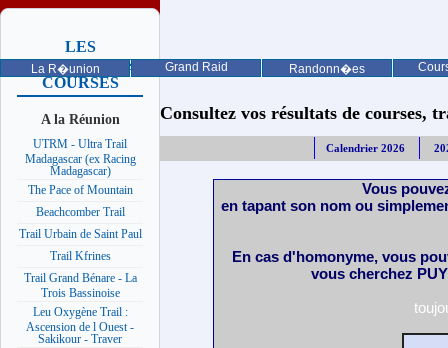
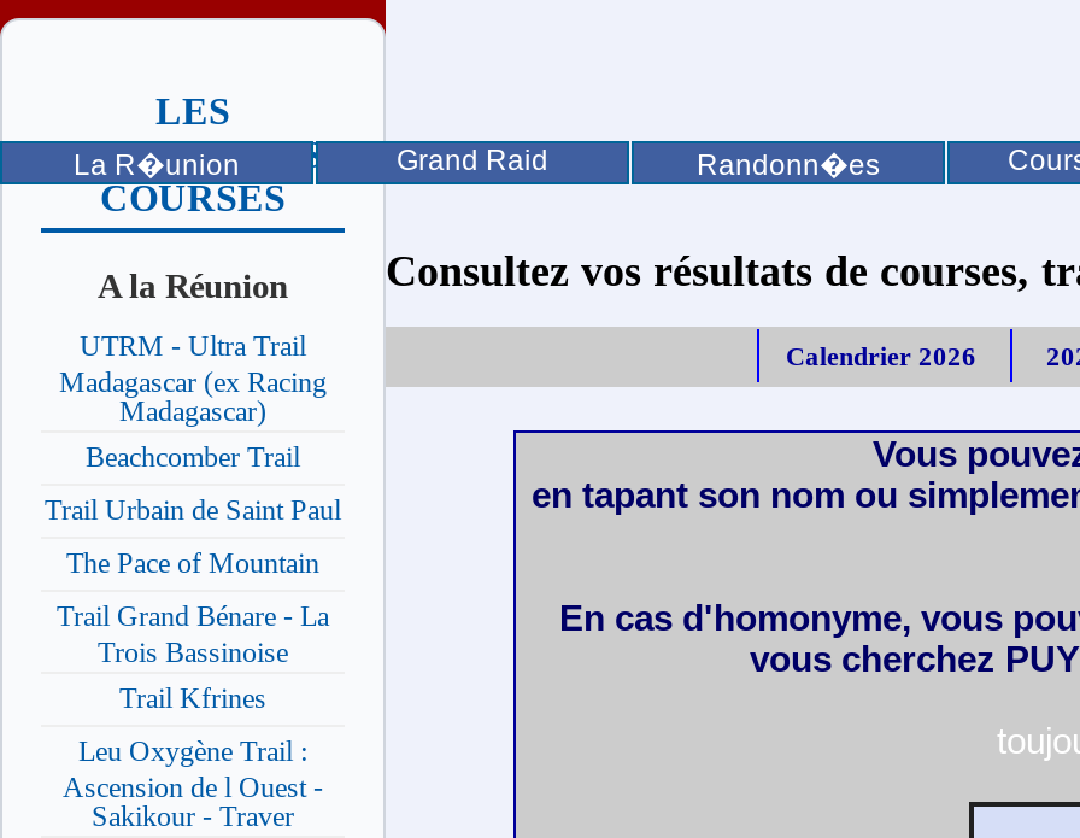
moved [27,183,132,197] -> [66,547,319,580]: The Pace of Mountain
moved [18,205,141,241] -> [45,441,341,527]: Beachcomber Trail | Trail Urbain de Saint Paul
moved [49,249,110,263] -> [119,682,266,715]: Trail Kfrines
moved [23,271,136,298] -> [57,600,329,665]: Trail Grand Bénare - La | Trois Bassinoise

